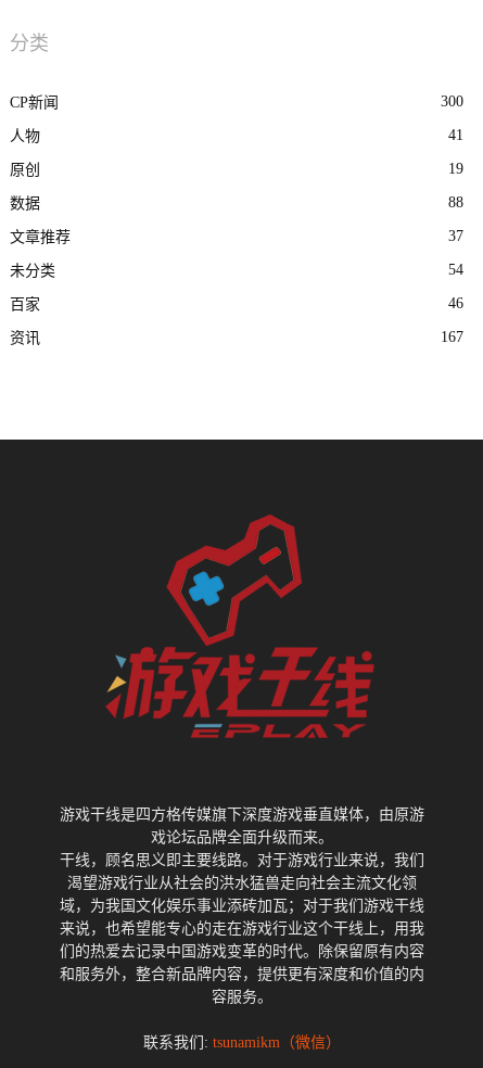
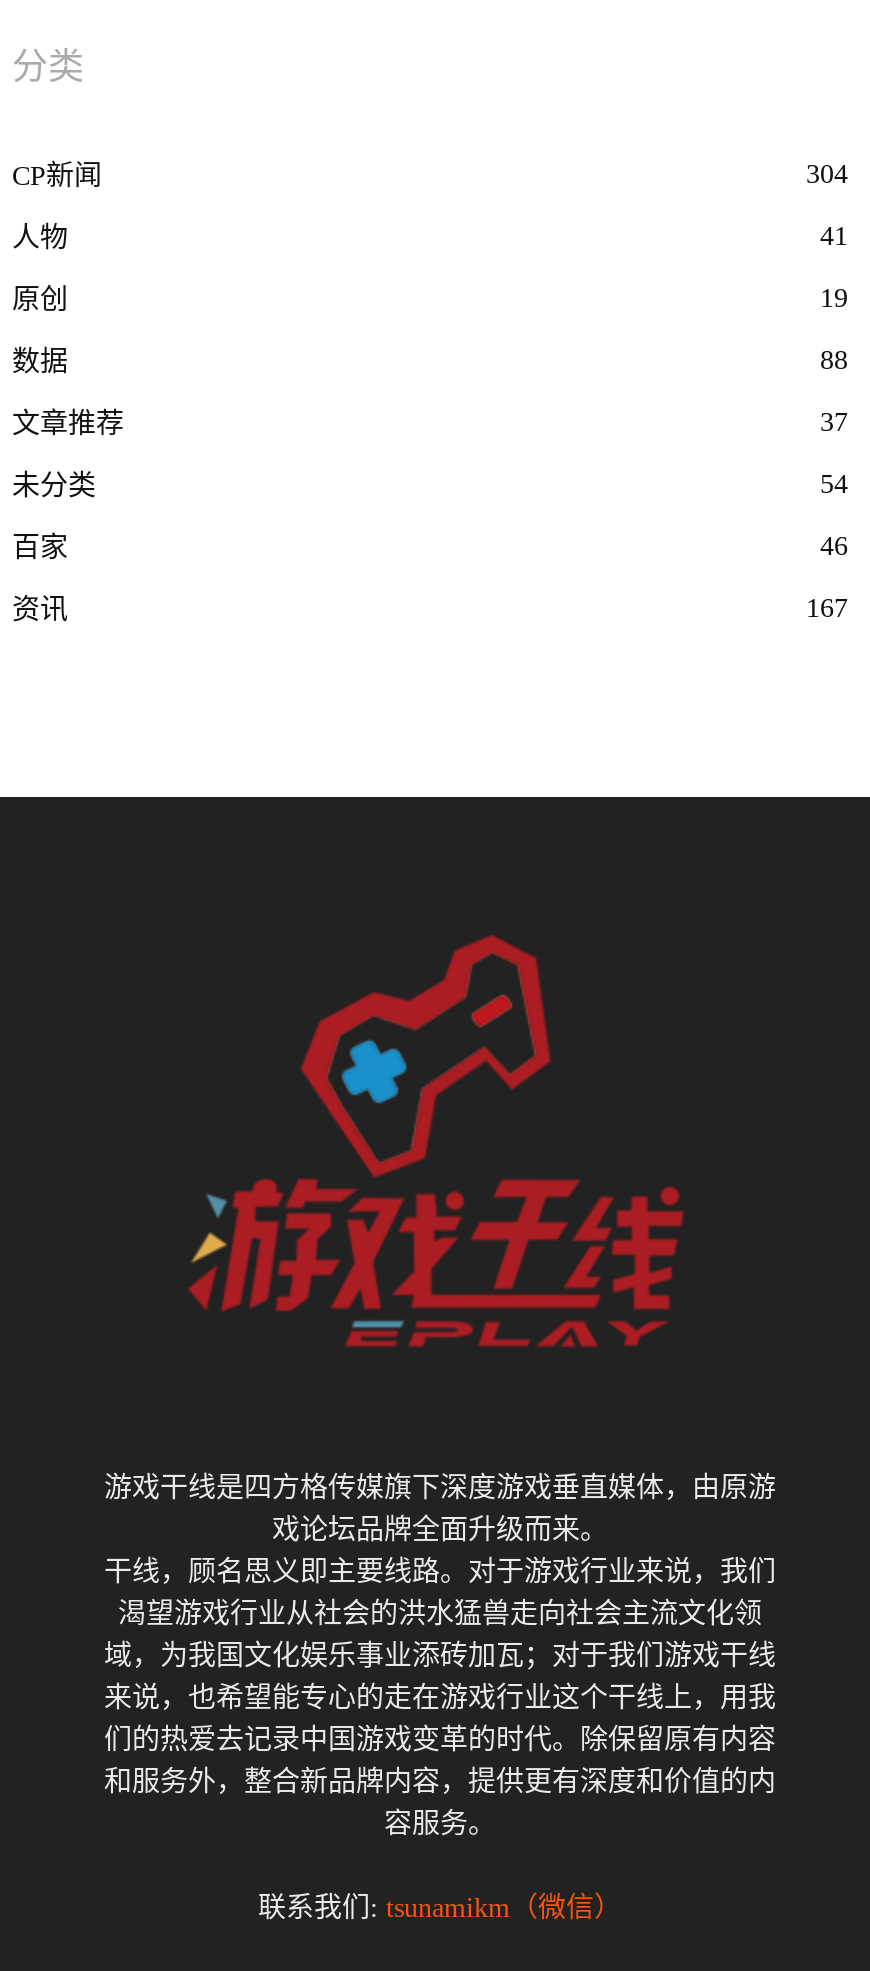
[441,93,463,109] 300 -> [806,159,848,189] 304

